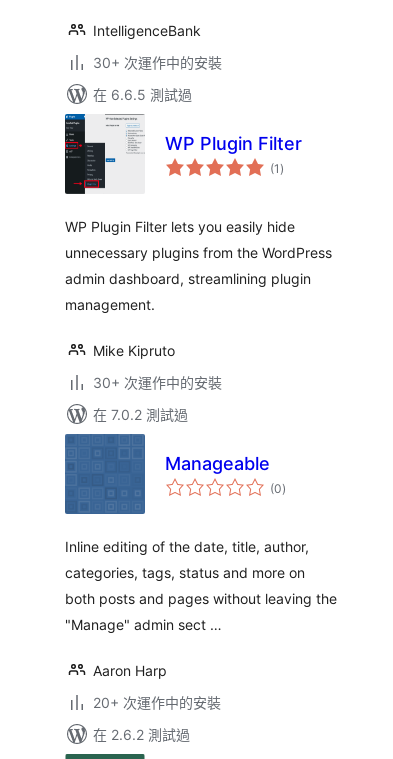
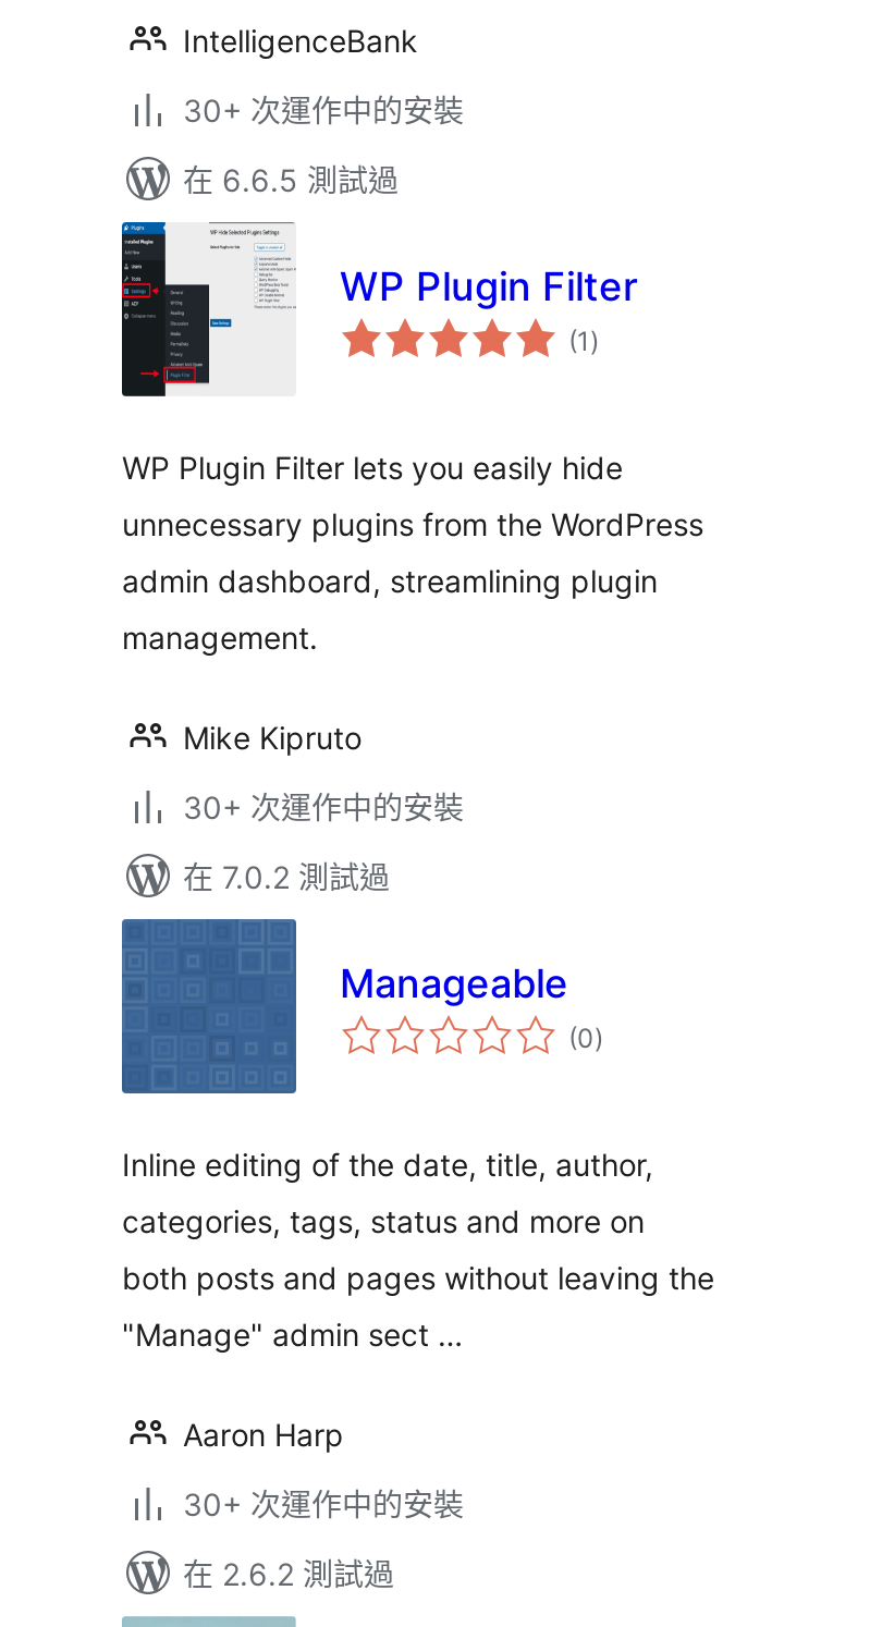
[93,694,221,711] 20+ 次運作中的安裝 -> [183,1485,464,1522] 30+ 次運作中的安裝

